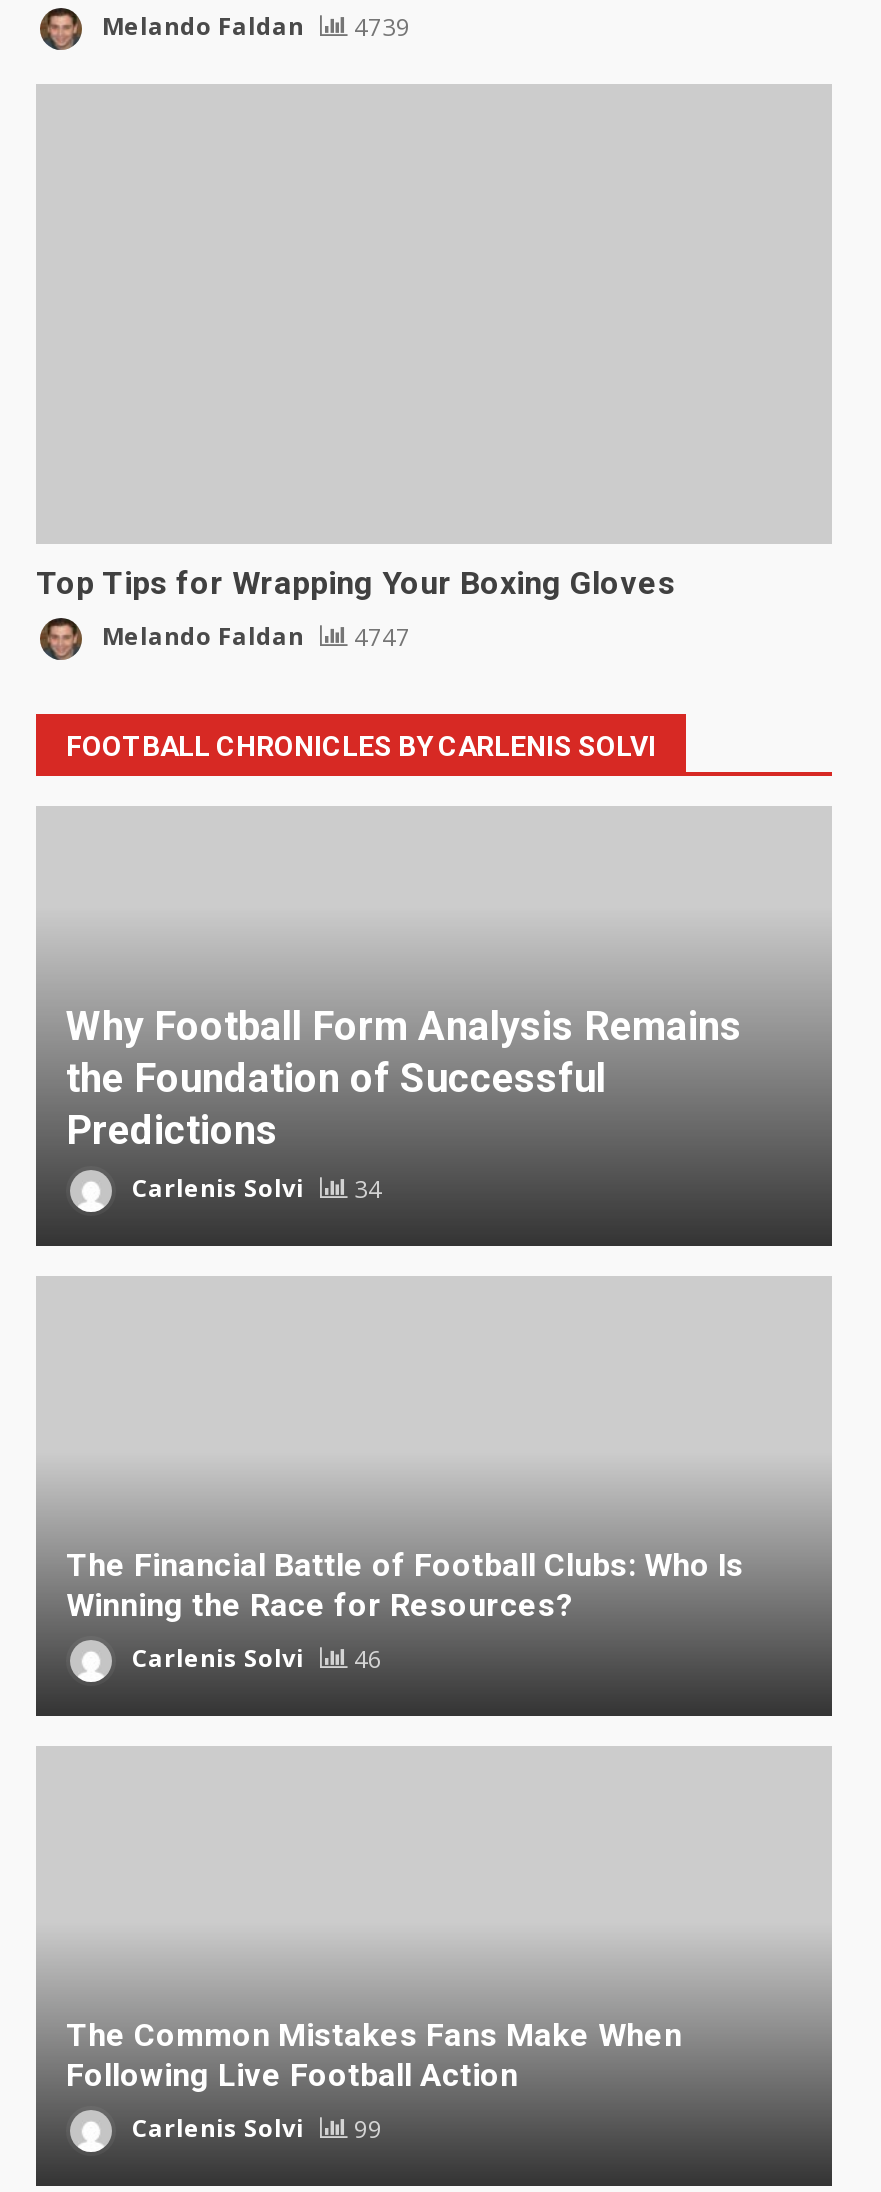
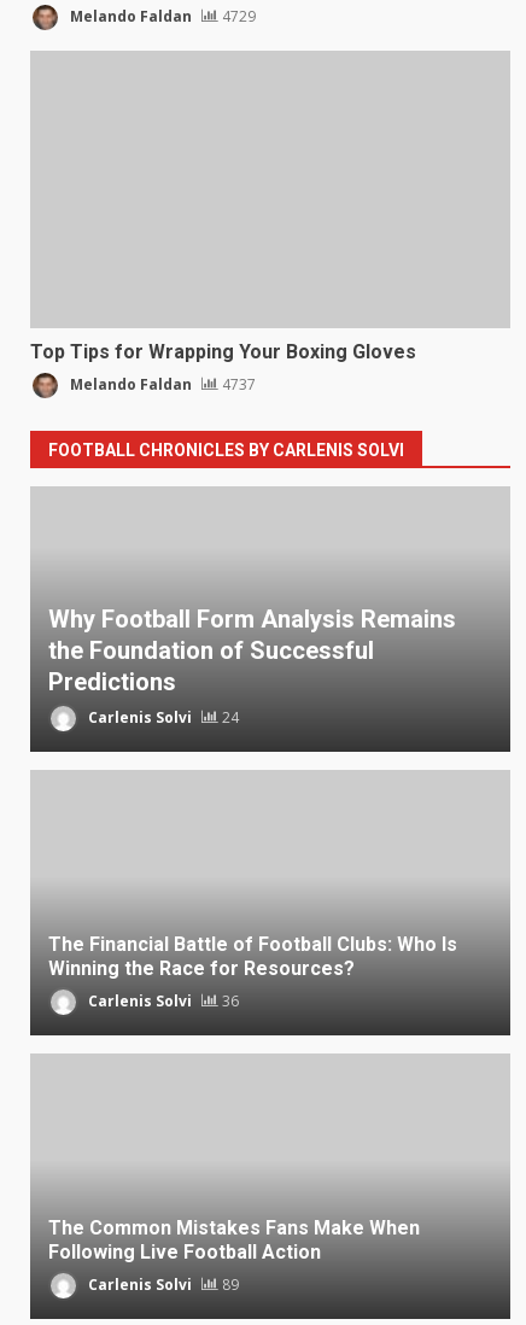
[96,10,410,44] Melando Faldan 4739 -> [66,6,256,27] Melando Faldan 4729
[96,620,410,654] Melando Faldan 4747 -> [66,374,256,395] Melando Faldan 4737
[126,1172,382,1206] Carlenis Solvi 34 -> [84,707,239,728] Carlenis Solvi 24
[126,1642,382,1676] Carlenis Solvi 46 -> [84,991,239,1011] Carlenis Solvi 36
[126,2112,382,2146] Carlenis Solvi 99 -> [84,1274,239,1295] Carlenis Solvi 89

